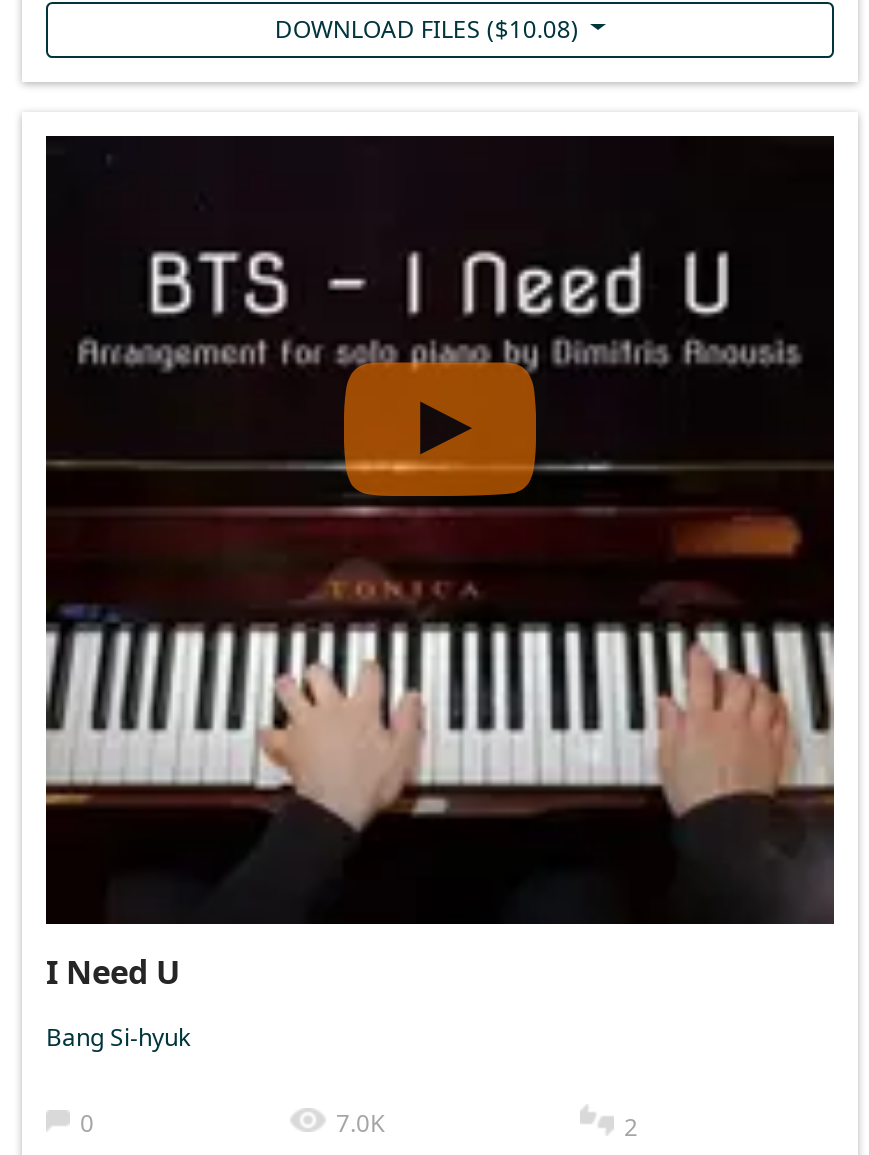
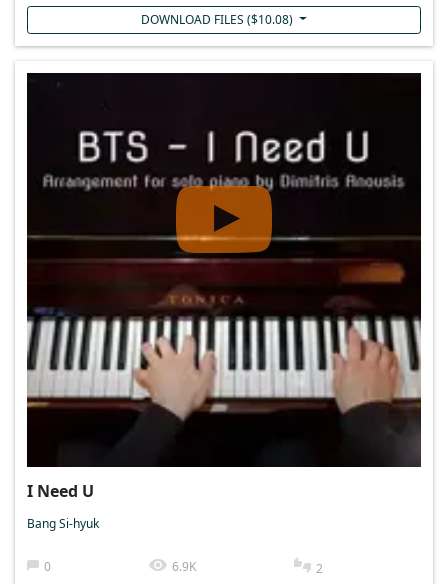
[336,1106,384,1140] 7.0K -> [172,558,196,575] 6.9K

